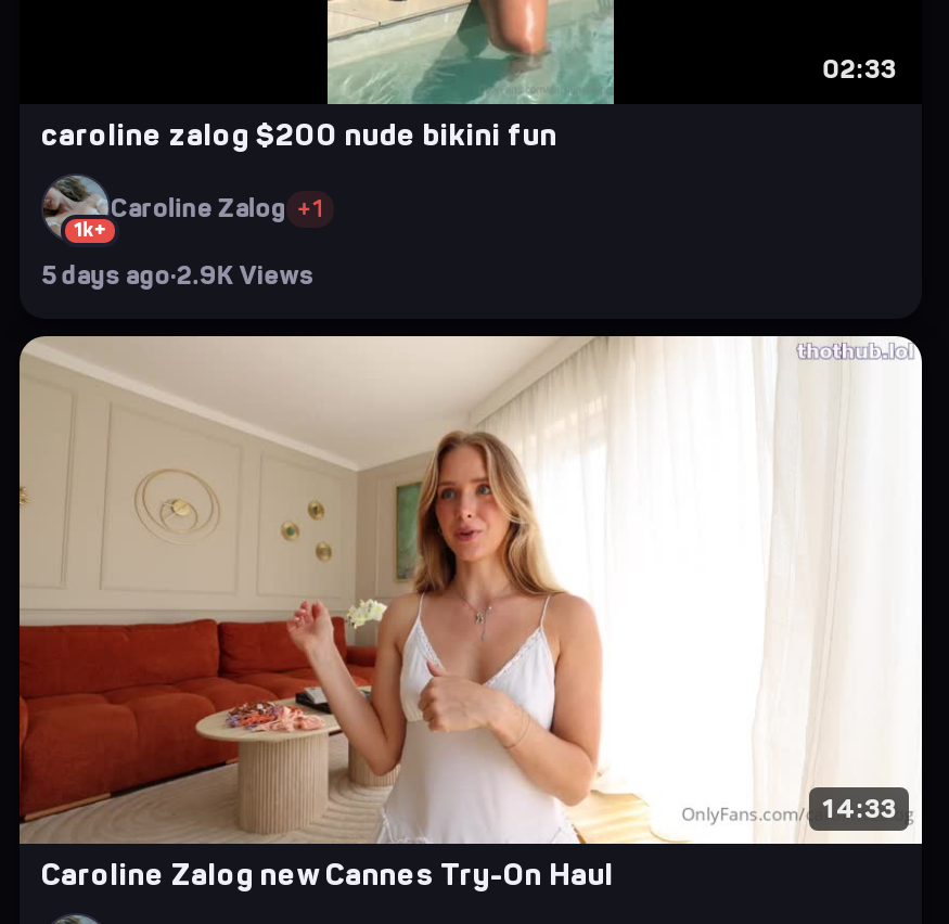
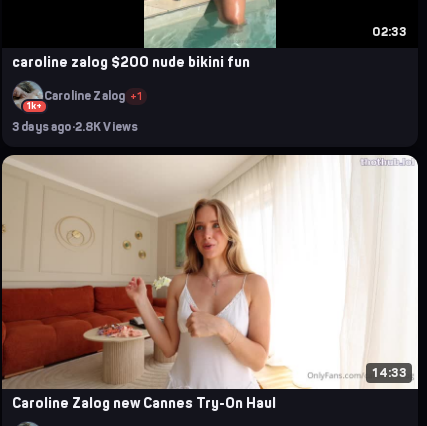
[41,260,315,291] 5 days ago·2.9K Views -> [12,120,138,134] 3 days ago·2.8K Views

